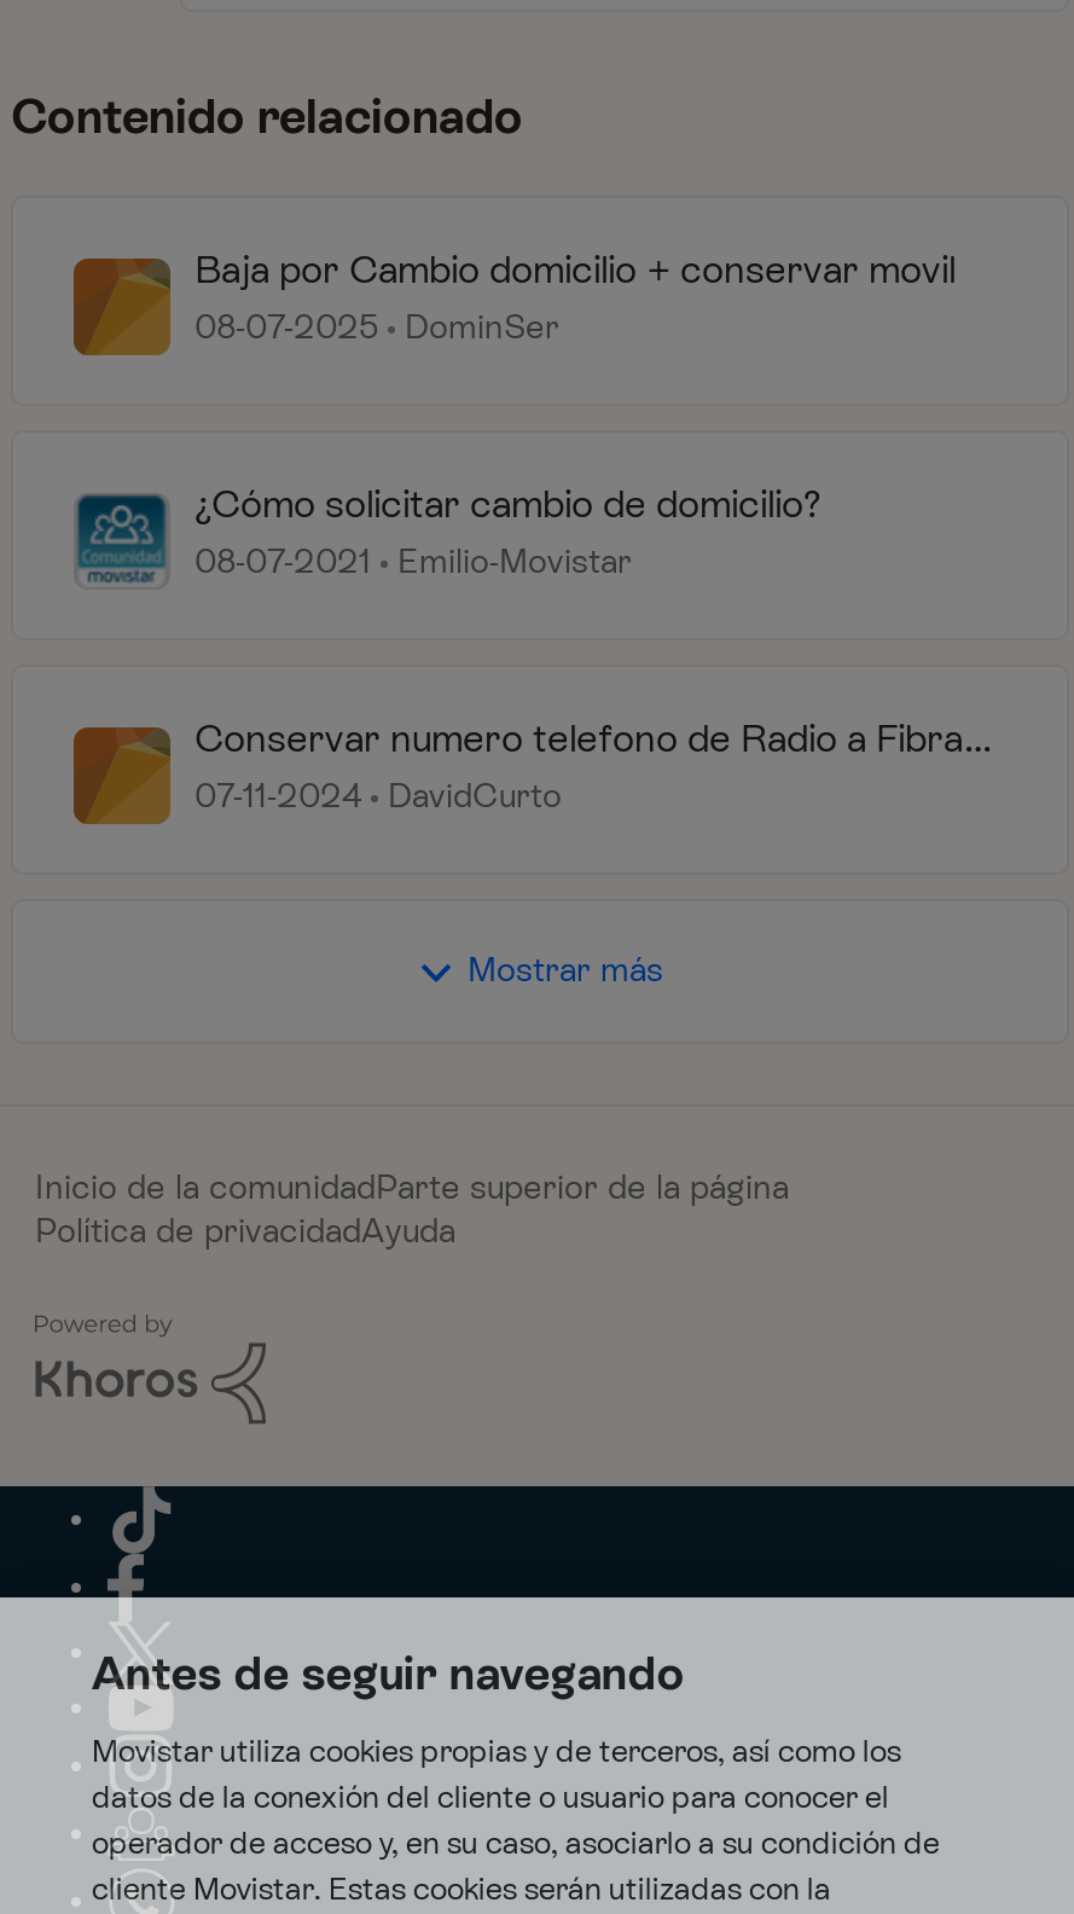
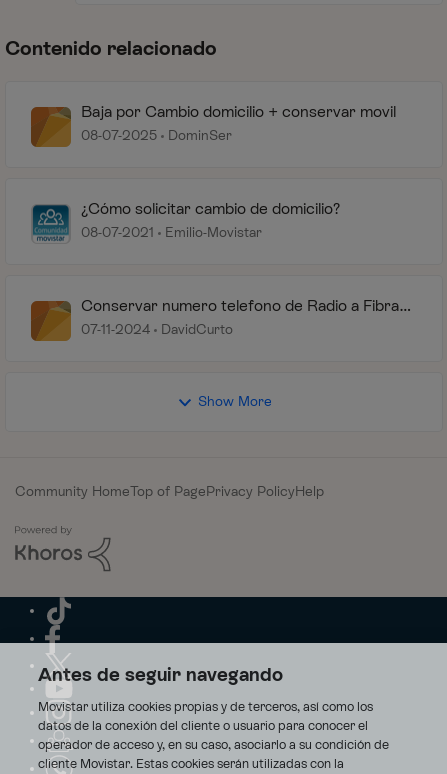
[468,950,663,991] Mostrar más -> [197,393,271,410] Show More
[35,1167,789,1252] Inicio de la comunidadParte superior de la página | Política de privacidadAyuda -> [15,483,324,500] Community HomeTop of PagePrivacy PolicyHelp

